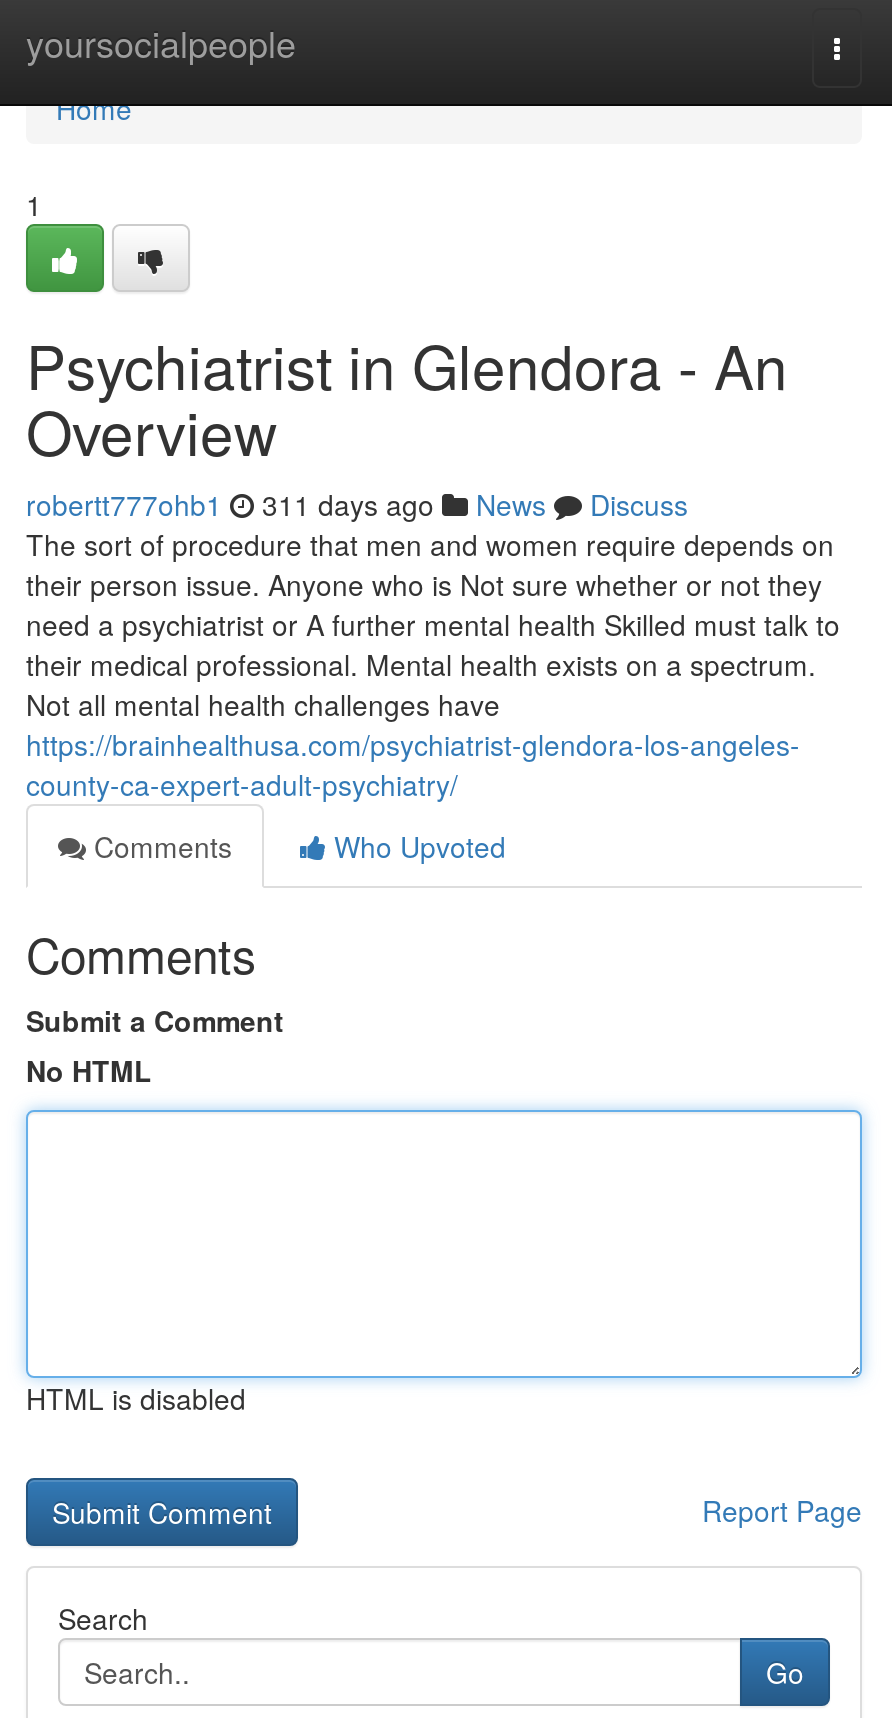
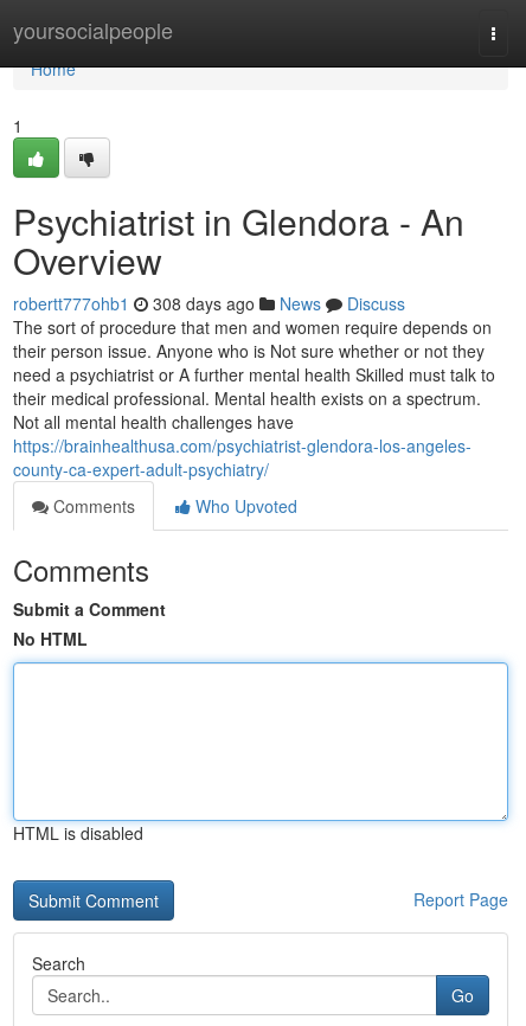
[26,484,688,524] robertt777ohb1 311 days ago News Discuss -> [13,291,405,315] robertt777ohb1 308 days ago News Discuss

